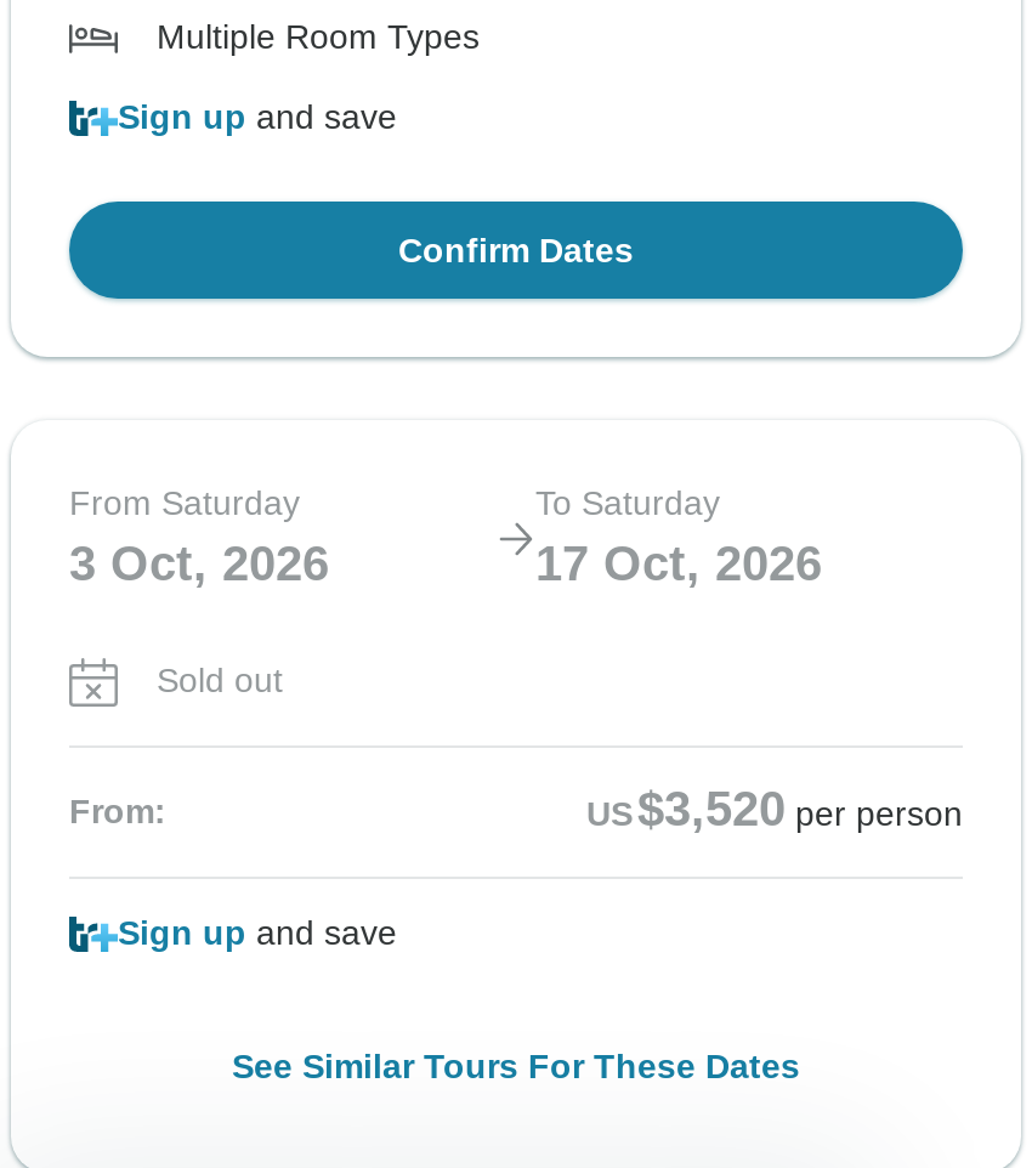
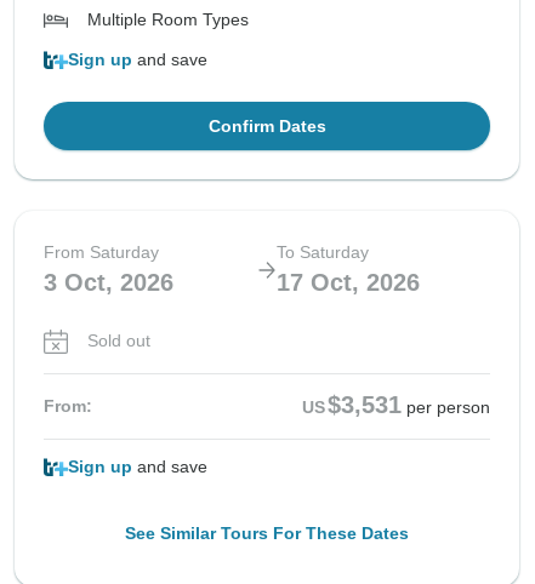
[586,783,963,836] US $3,520 per person -> [302,392,490,418] US $3,531 per person

